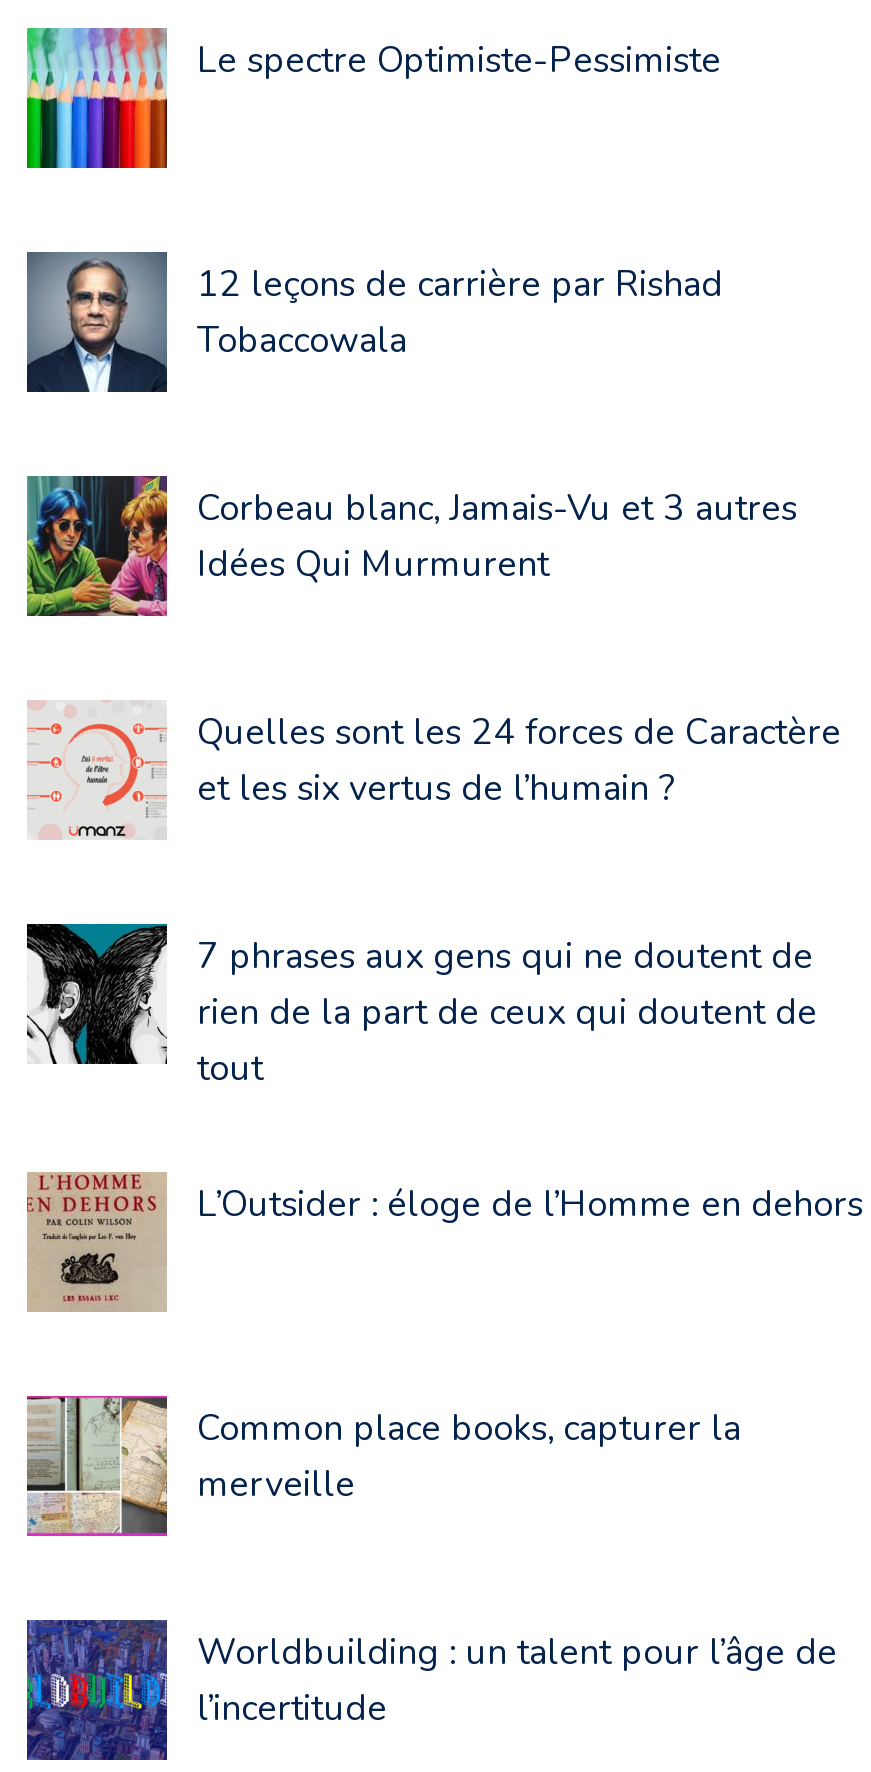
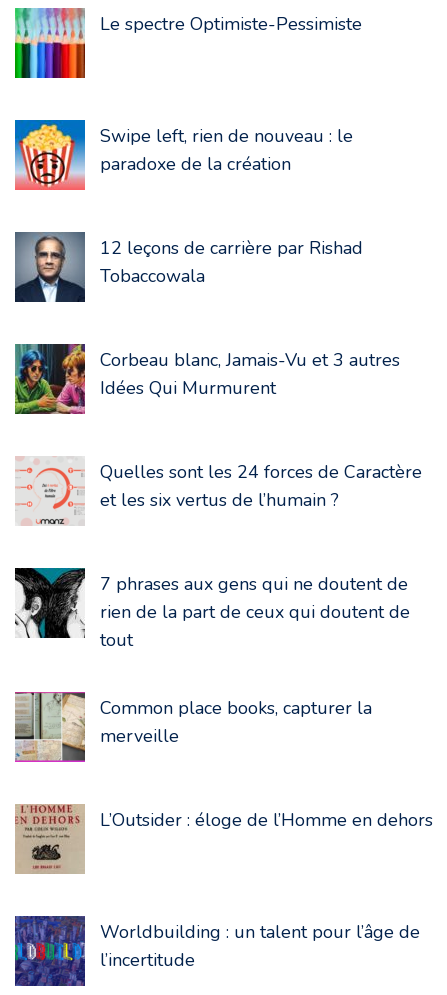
none -> [14,119,353,191] [image] | Swipe left, rien de nouveau : le | paradoxe de la création
moved [29,1170,863,1314] -> [15,803,433,874]: [image] | L’Outsider : éloge de l’Homme en dehors

